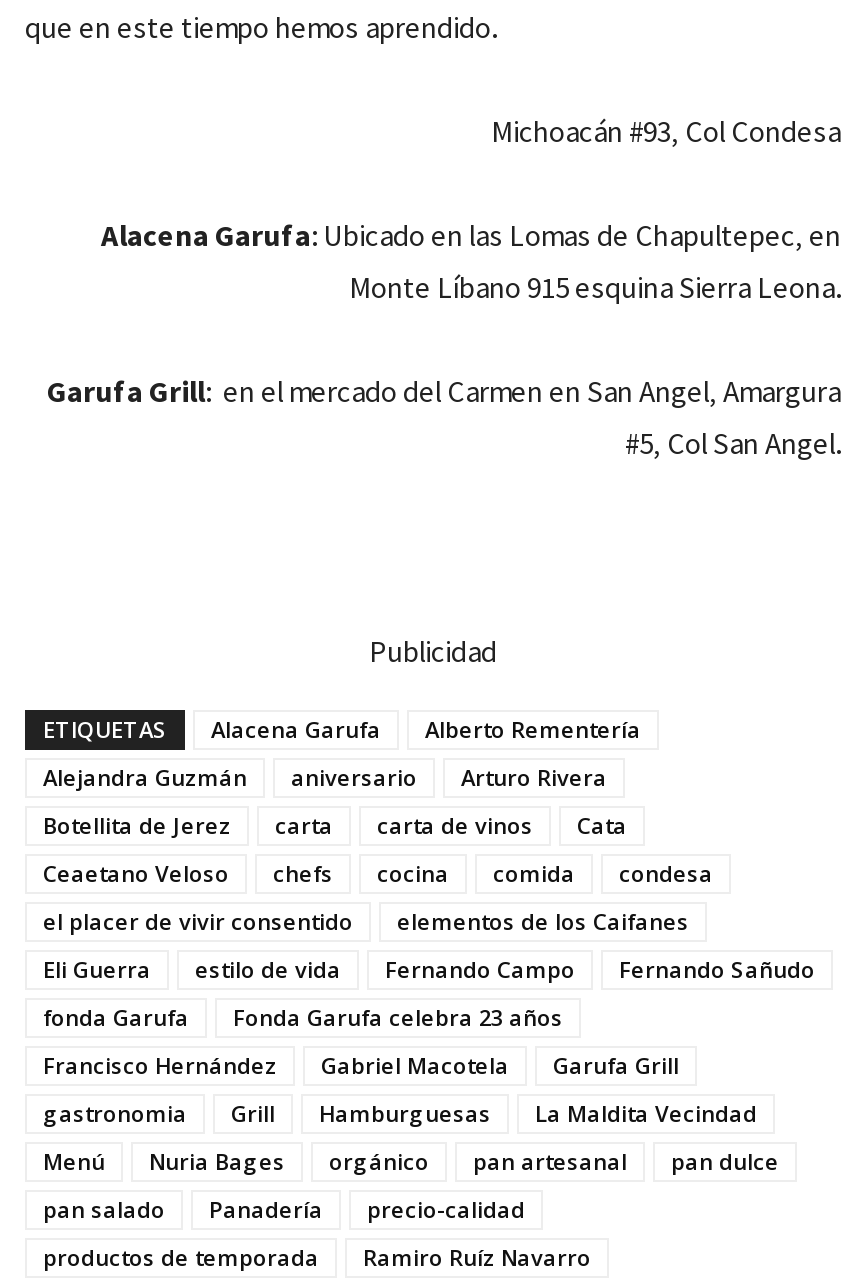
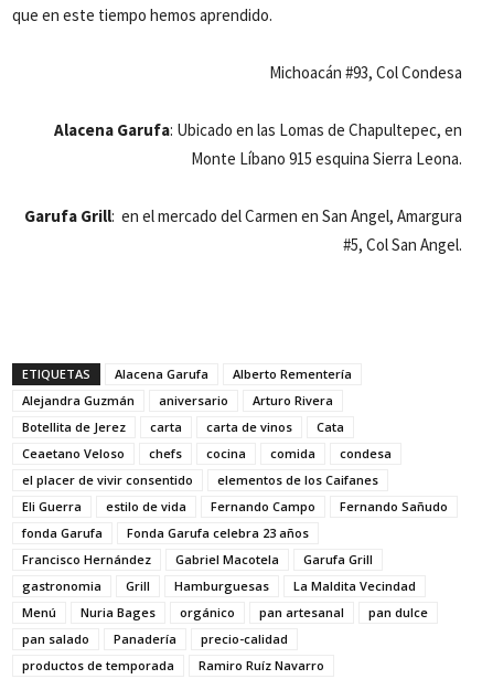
[369,632,497,670] Publicidad -> none

